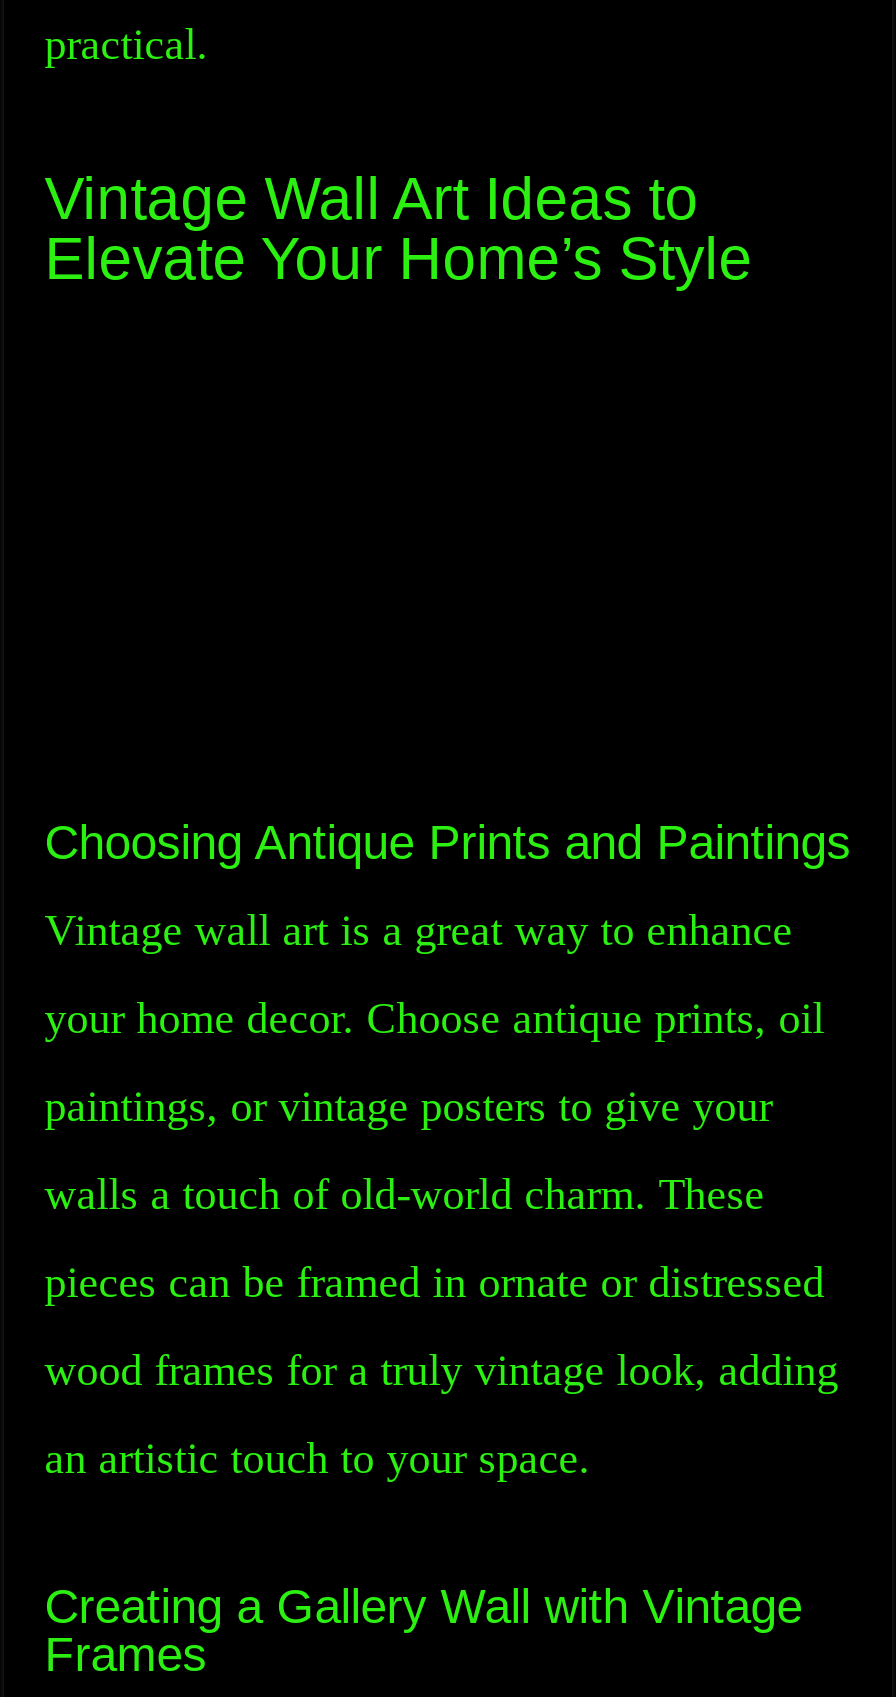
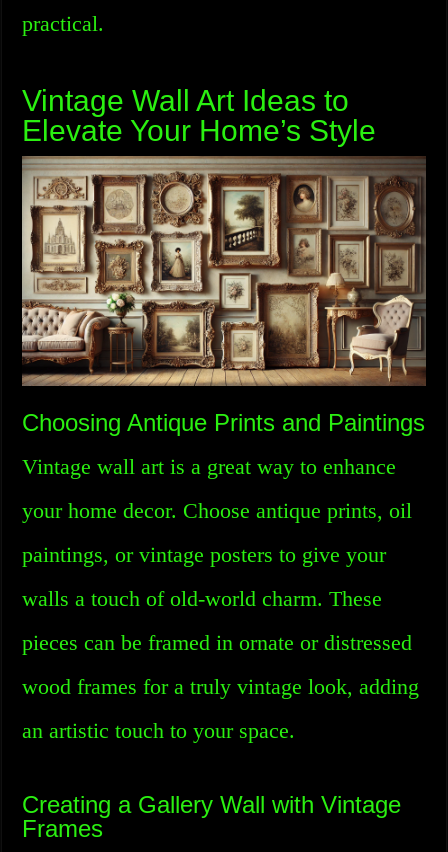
none -> [21,155,427,387] [image]

